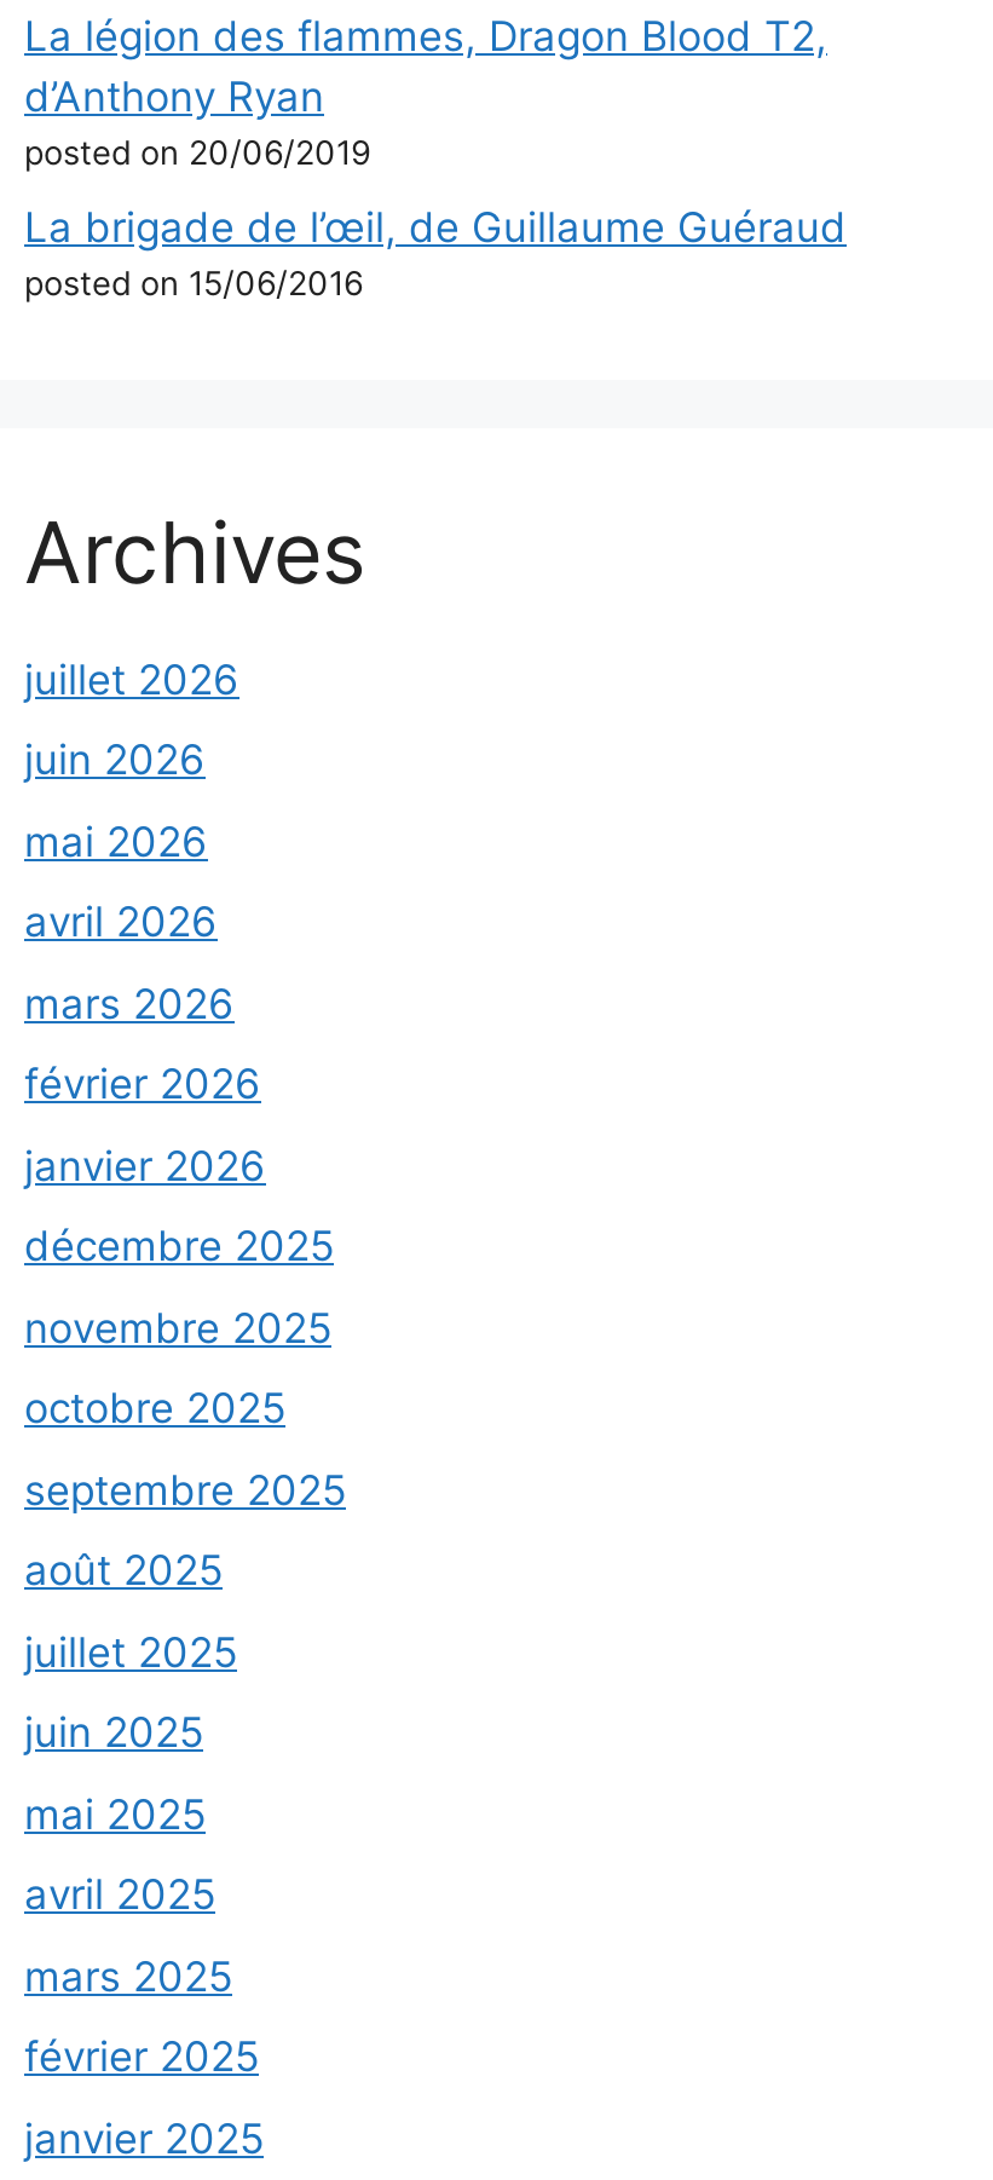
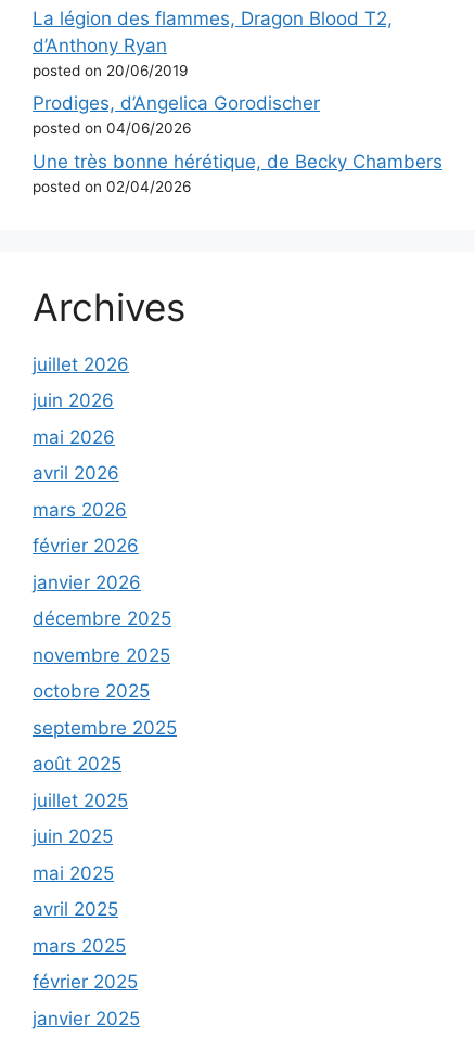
[24,203,847,302] La brigade de l’œil, de Guillaume Guéraud | posted on 15/06/2016 -> [33,92,442,195] Prodiges, d’Angelica Gorodischer | posted on 04/06/2026 | Une très bonne hérétique, de Becky Chambers | posted on 02/04/2026

